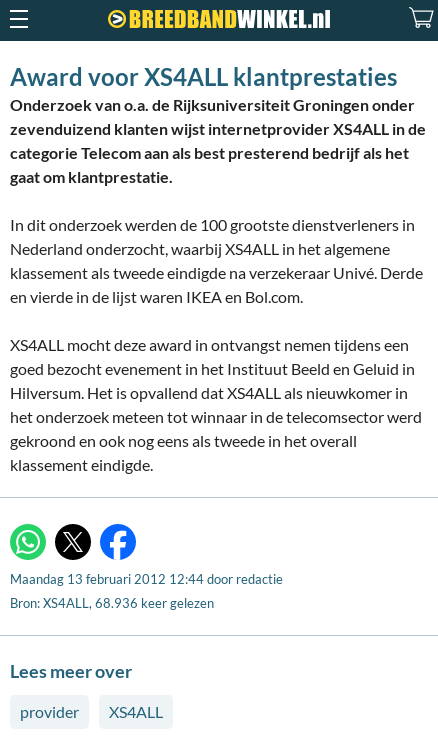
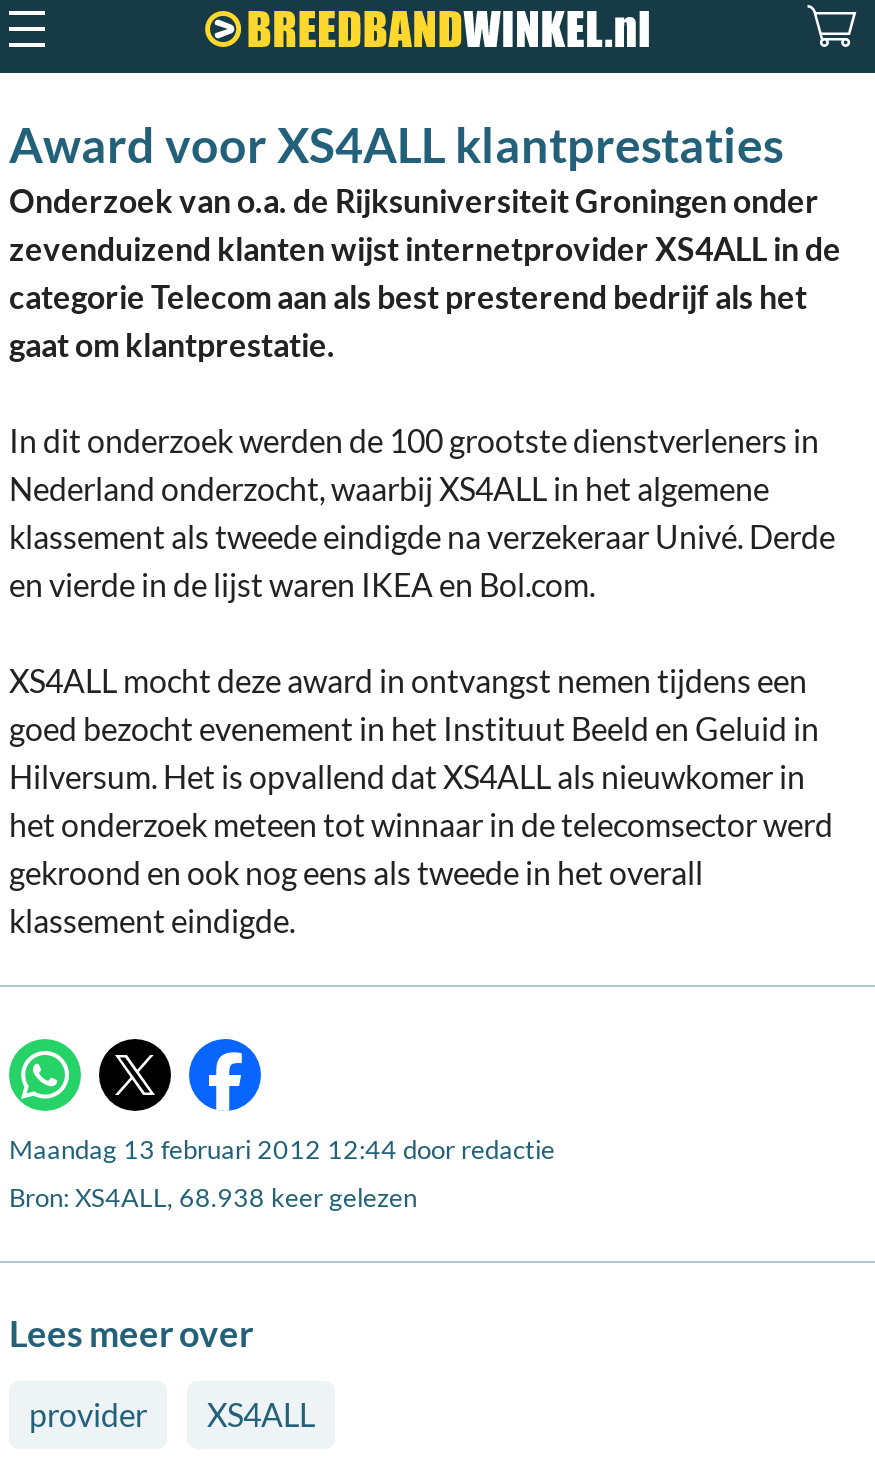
[10,595,214,611] Bron: XS4ALL, 68.936 keer gelezen -> [9,1181,417,1213] Bron: XS4ALL, 68.938 keer gelezen

